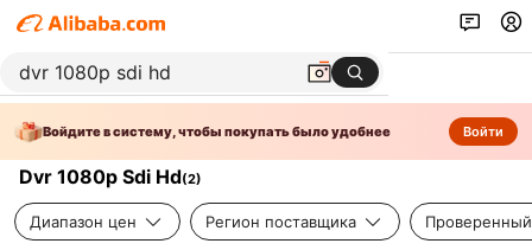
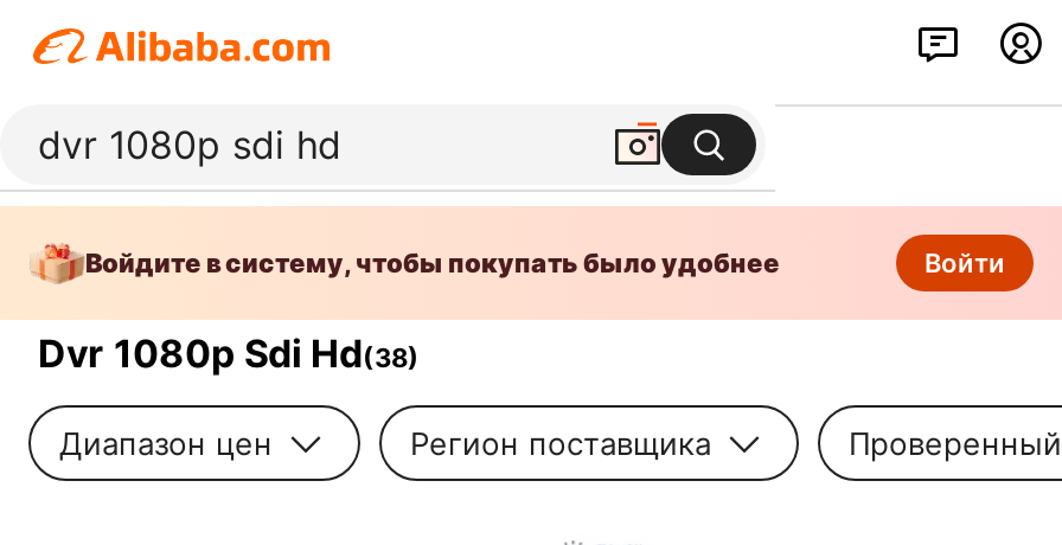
[19,165,202,188] Dvr 1080p Sdi Hd(2) -> [38,329,420,377] Dvr 1080p Sdi Hd(38)

